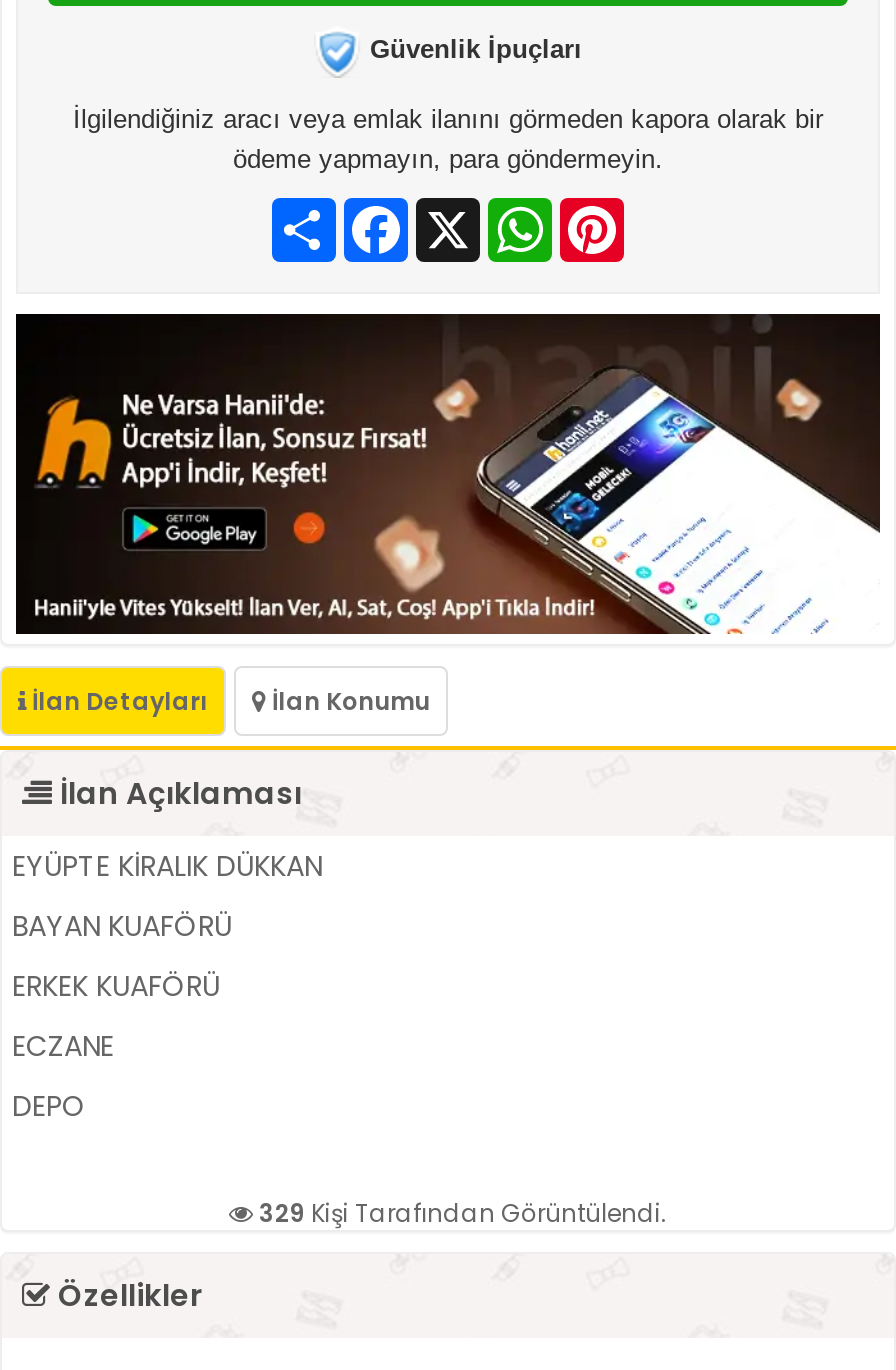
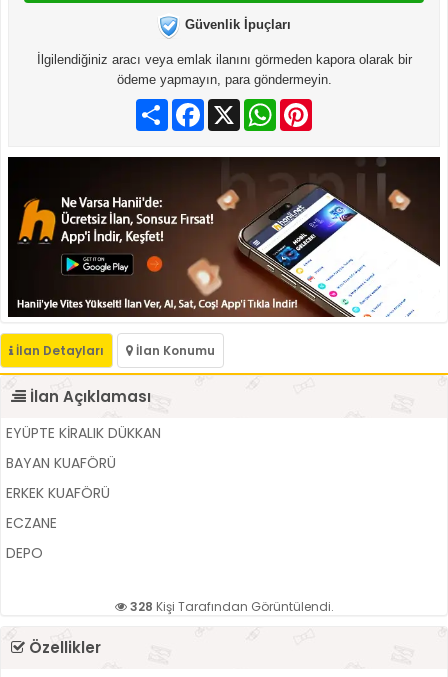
[253,1196,667,1230] 329 Kişi Tarafından Görüntülendi. -> [126,598,333,615] 328 Kişi Tarafından Görüntülendi.

